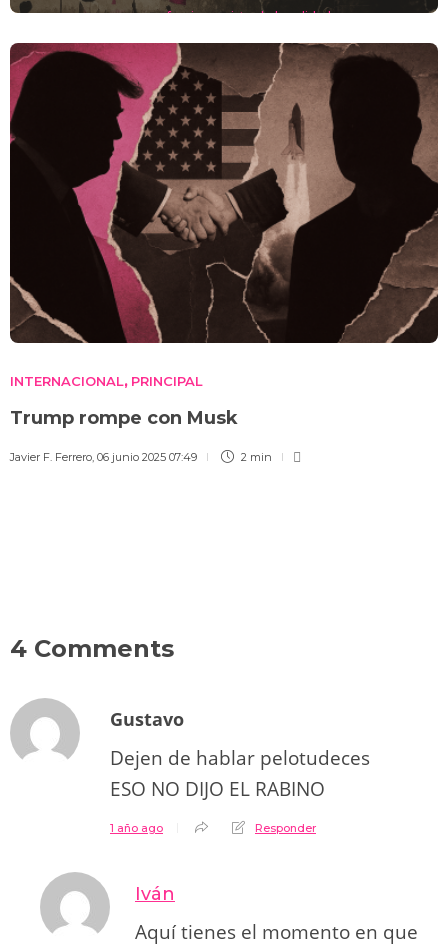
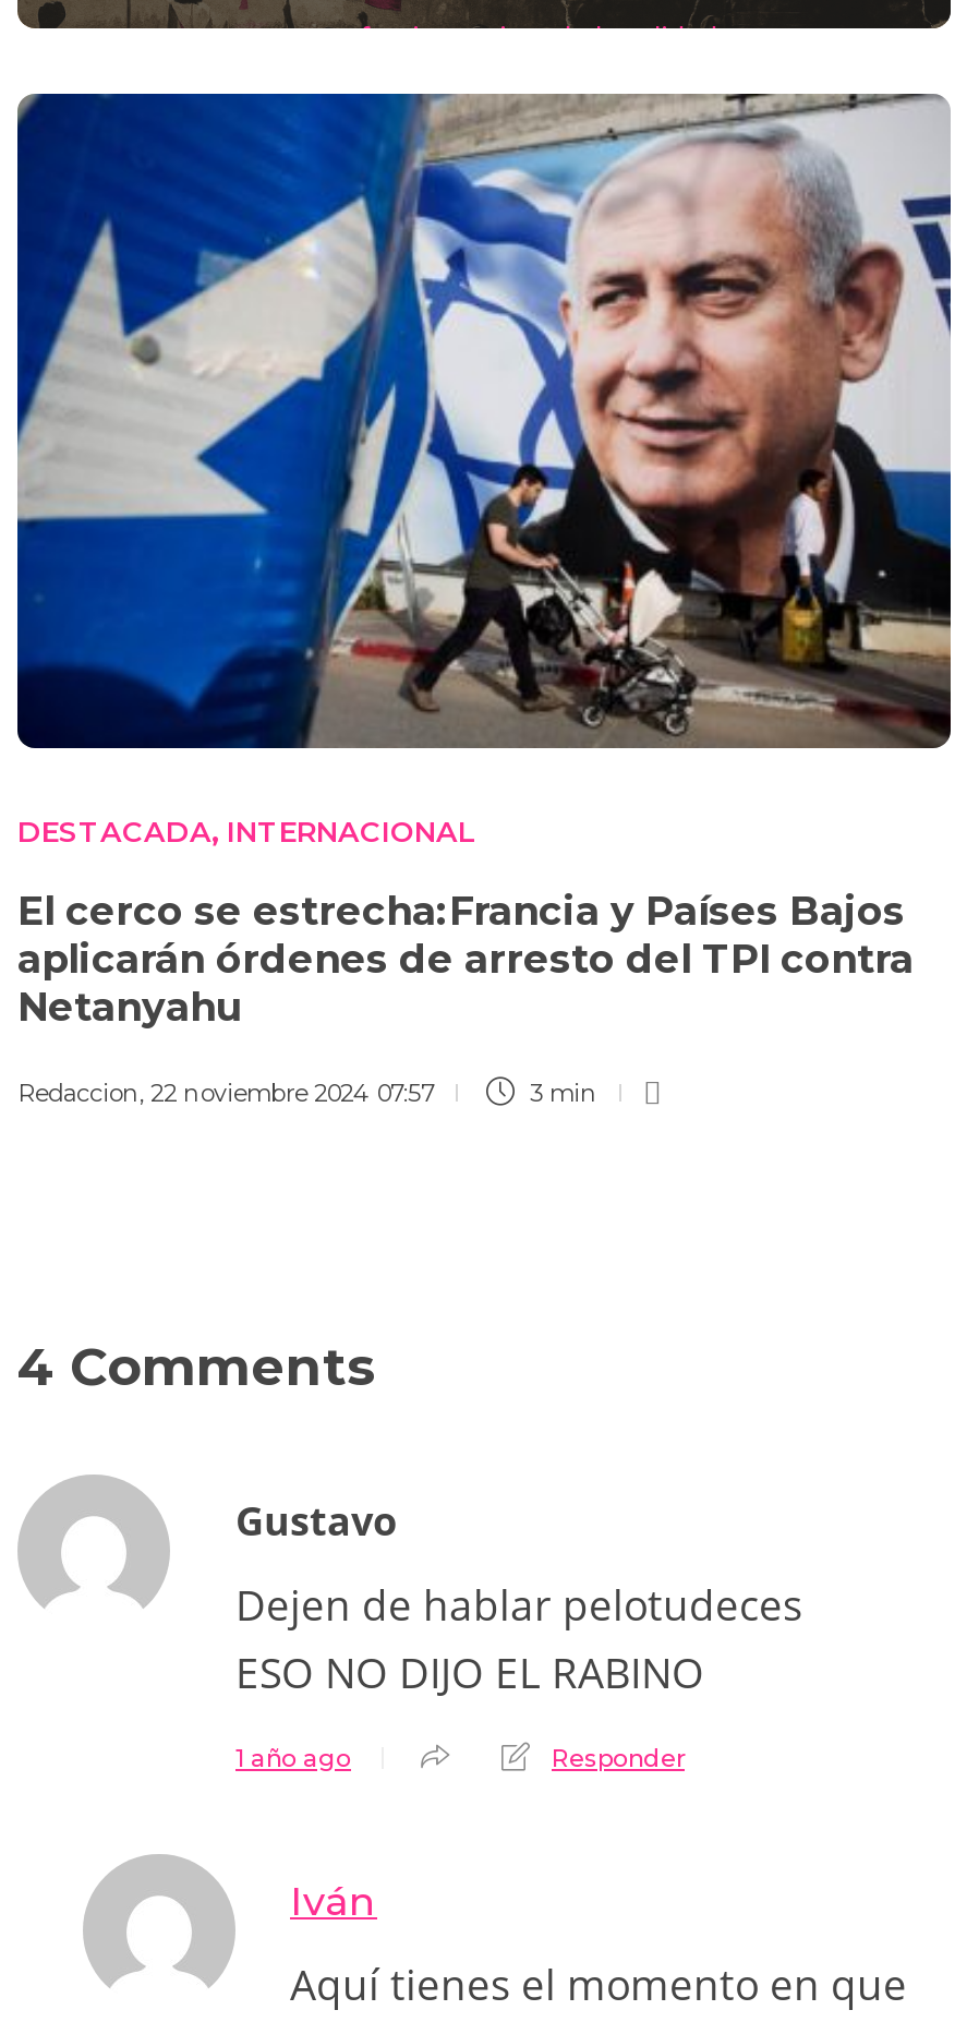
[9,42,439,389] [image] | INTERNACIONAL, PRINCIPAL -> [15,92,953,848] [image] | DESTACADA, INTERNACIONAL
[10,407,243,429] Trump rompe con Musk -> [17,887,914,1031] El cerco se estrecha:Francia y Países Bajos | aplicarán órdenes de arresto del TPI contra | Netanyahu
[10,450,272,464] Javier F. Ferrero, 06 junio 2025 07:49 | 2 min -> [17,1077,597,1108] Redaccion, 22 noviembre 2024 07:57 | 3 min

